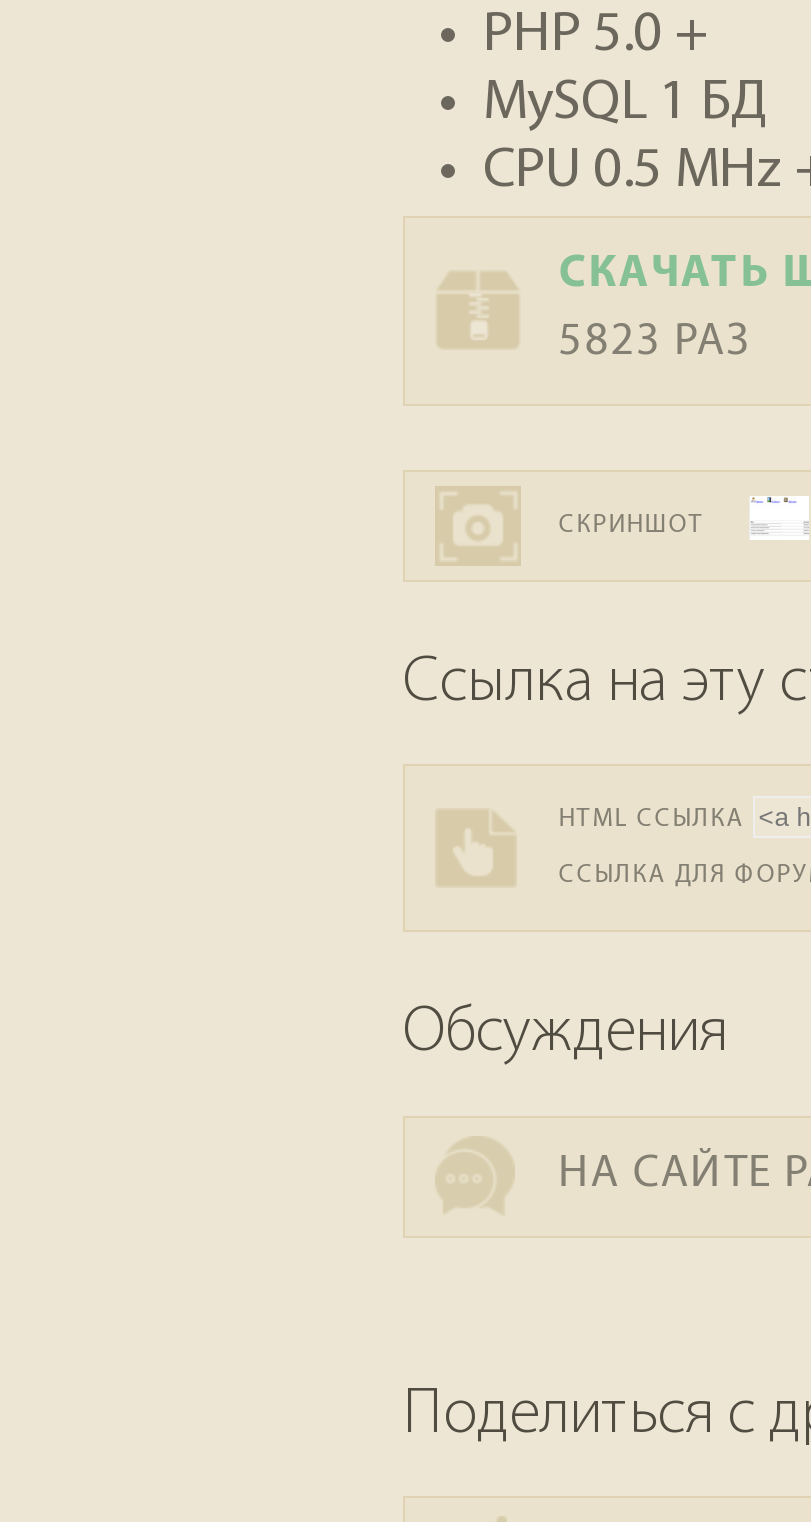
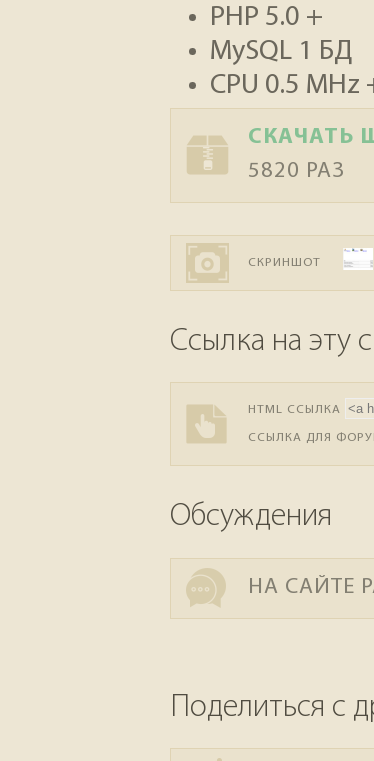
[559,321,753,367] 5823 РАЗ -> [248,160,345,183] 5820 РАЗ

